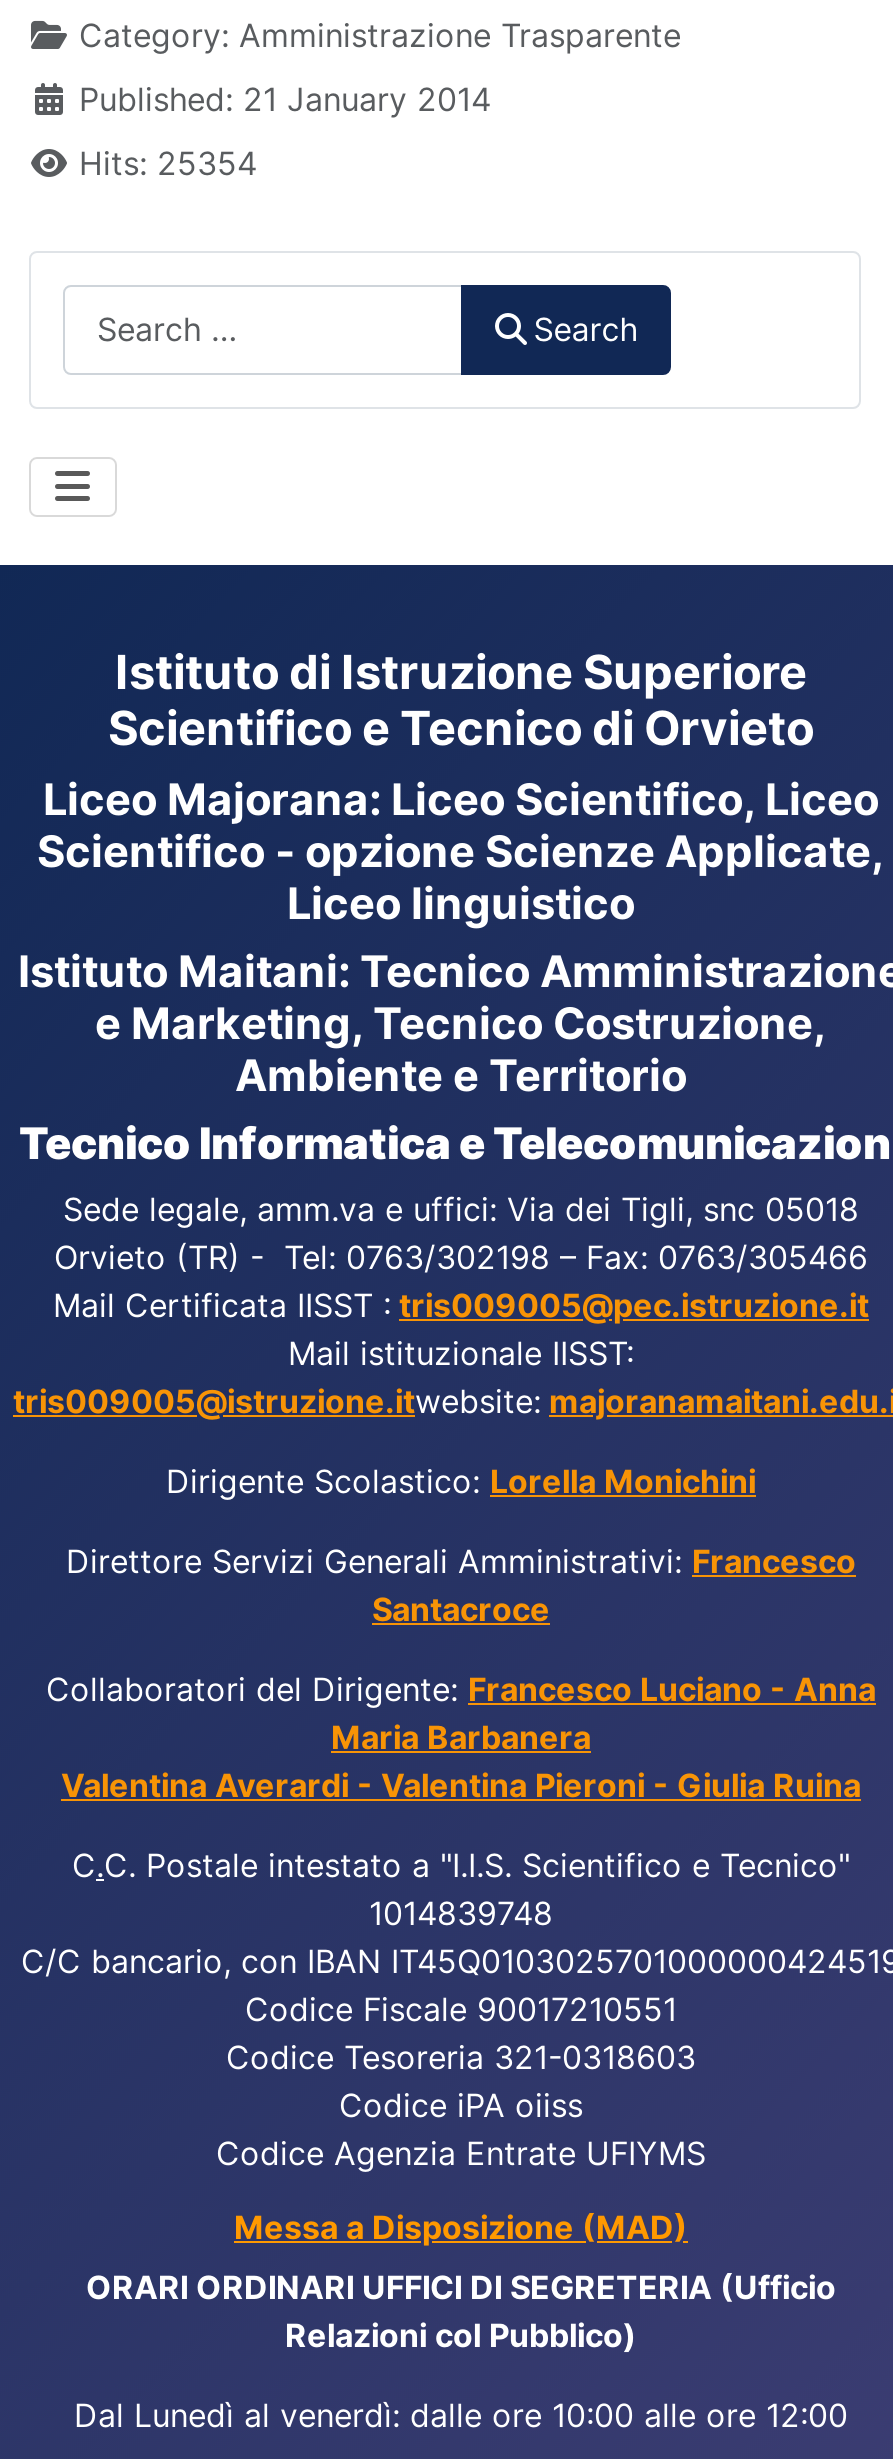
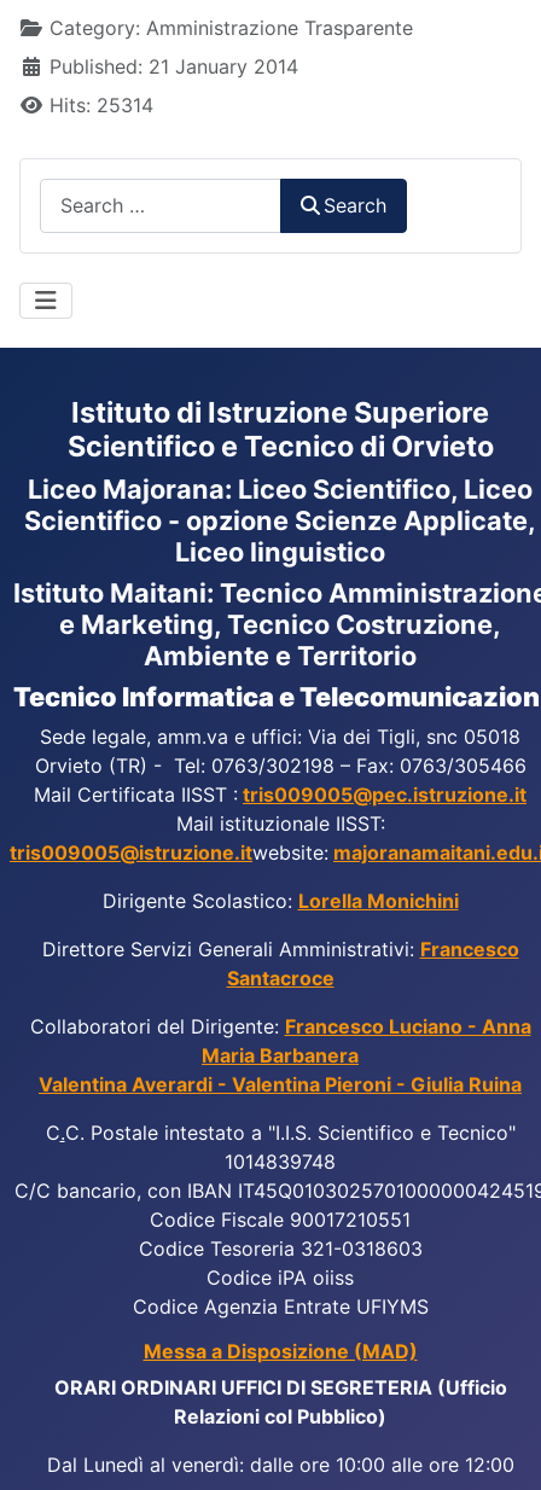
[79,142,257,182] Hits: 25354 -> [50,92,153,117] Hits: 25314

